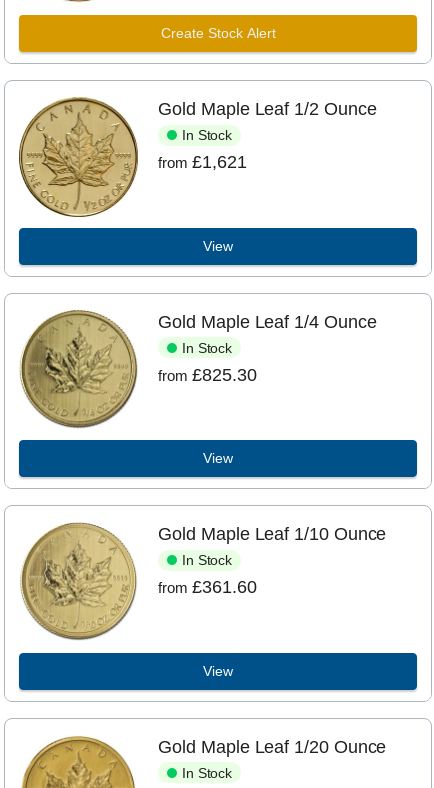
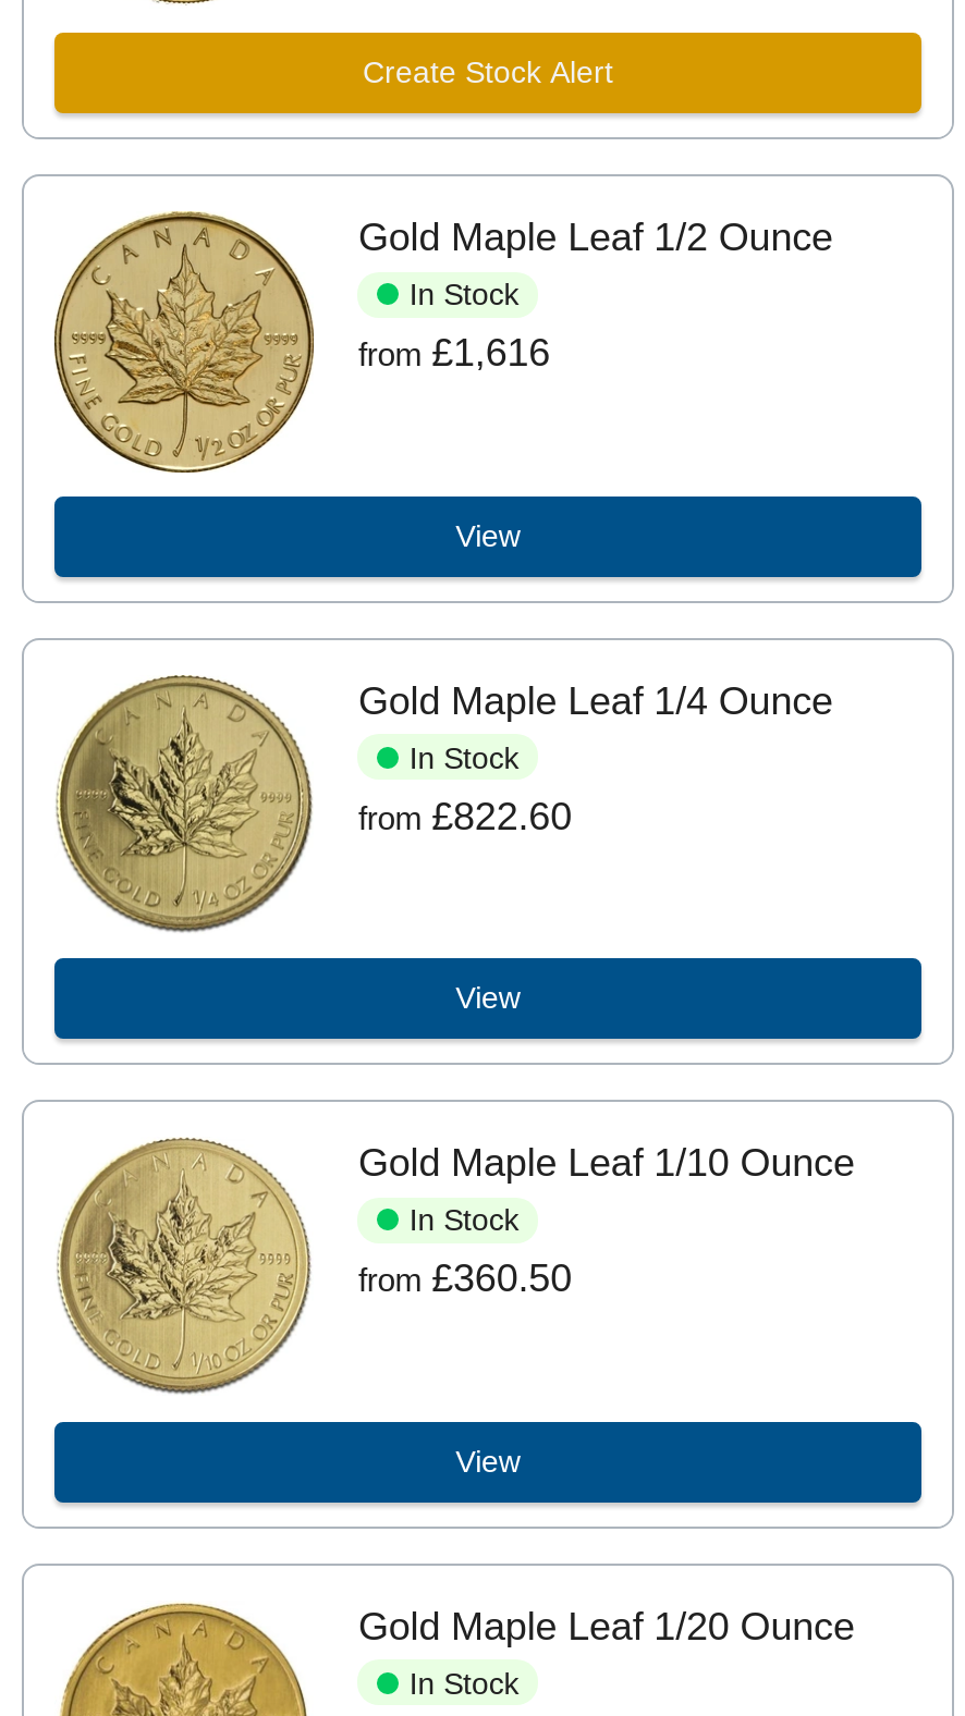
[158,152,247,172] from £1,621 -> [358,332,550,375] from £1,616
[158,365,256,385] from £825.30 -> [358,795,572,838] from £822.60
[158,577,256,597] from £361.60 -> [358,1257,572,1301] from £360.50

